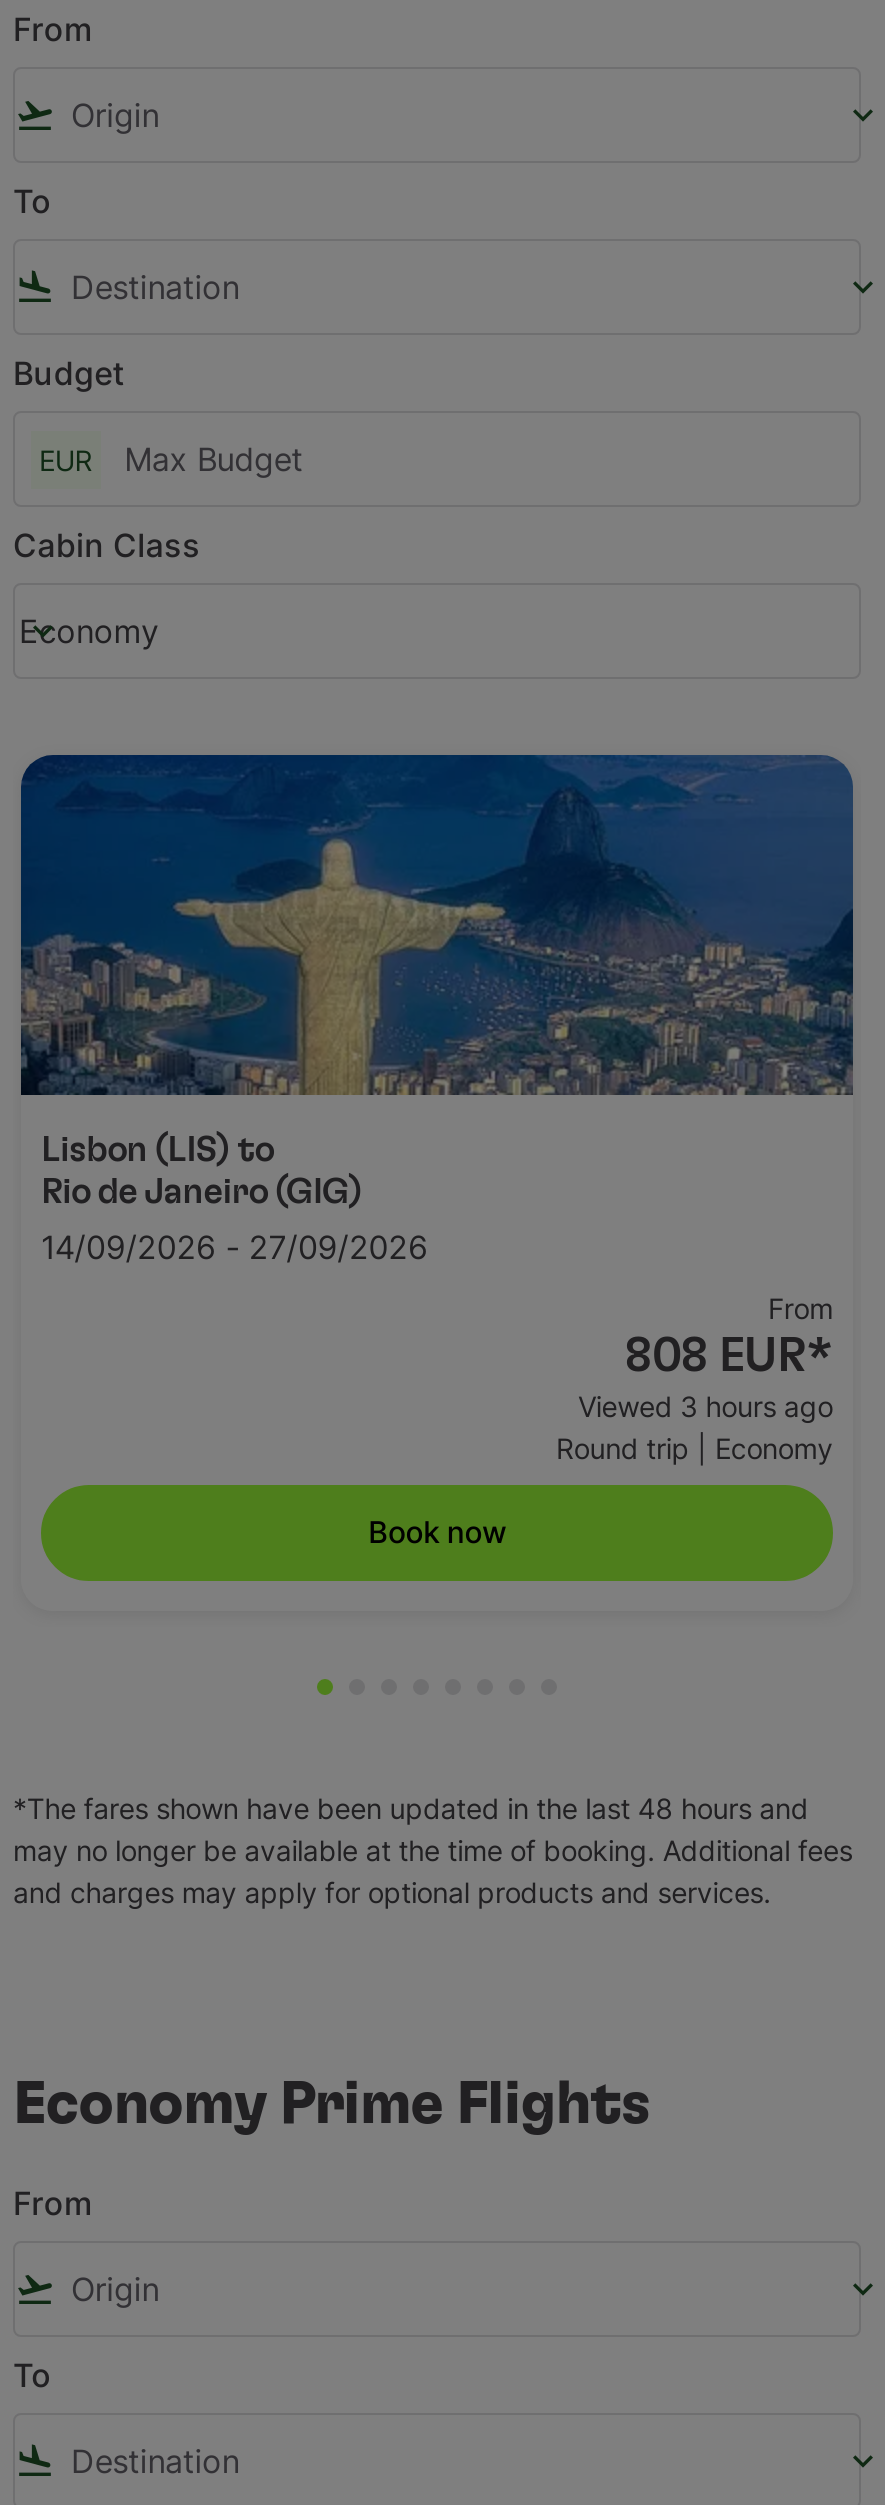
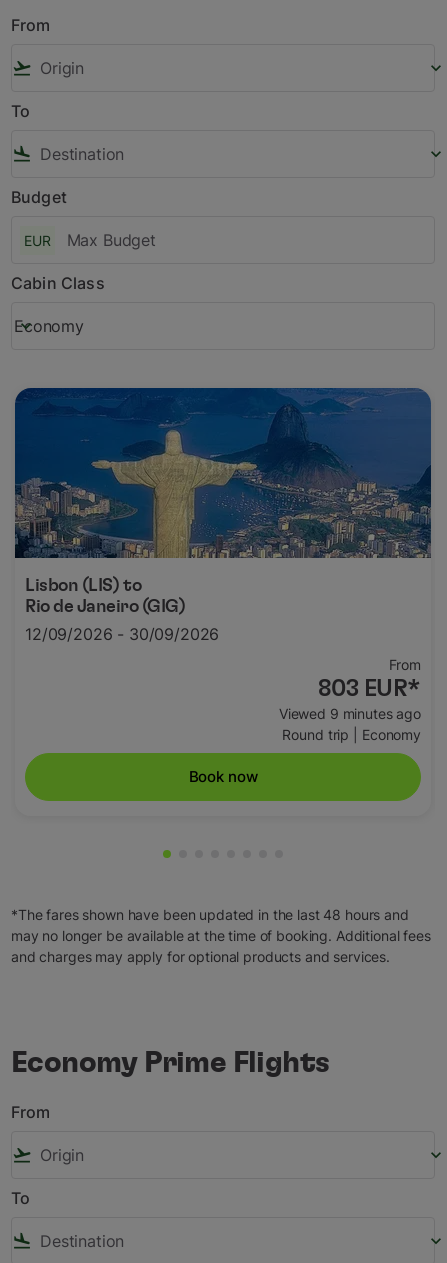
[41,1227,428,1267] 14/09/2026 - 27/09/2026 -> [25,624,219,644] 12/09/2026 - 30/09/2026
[625,1333,833,1381] 808 EUR* -> [318,677,421,701] 803 EUR*
[578,1389,833,1423] Viewed 3 hours ago -> [279,705,421,722] Viewed 9 minutes ago

